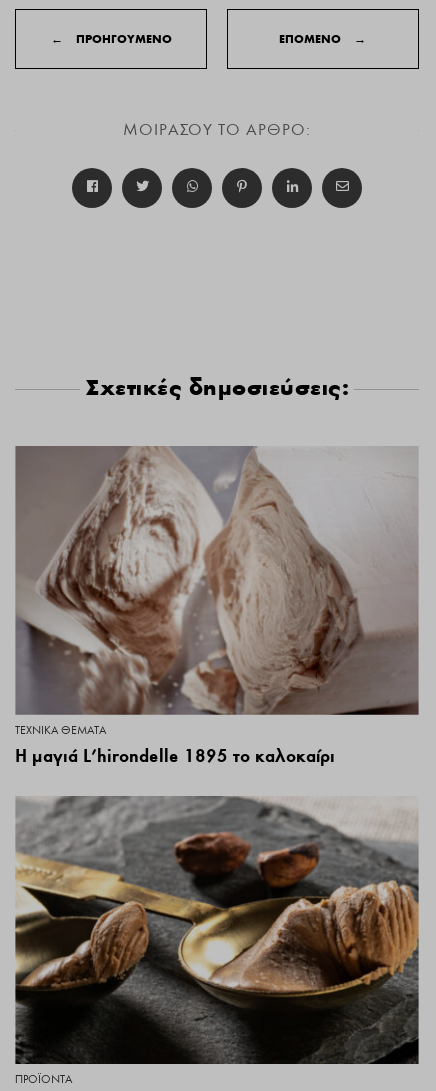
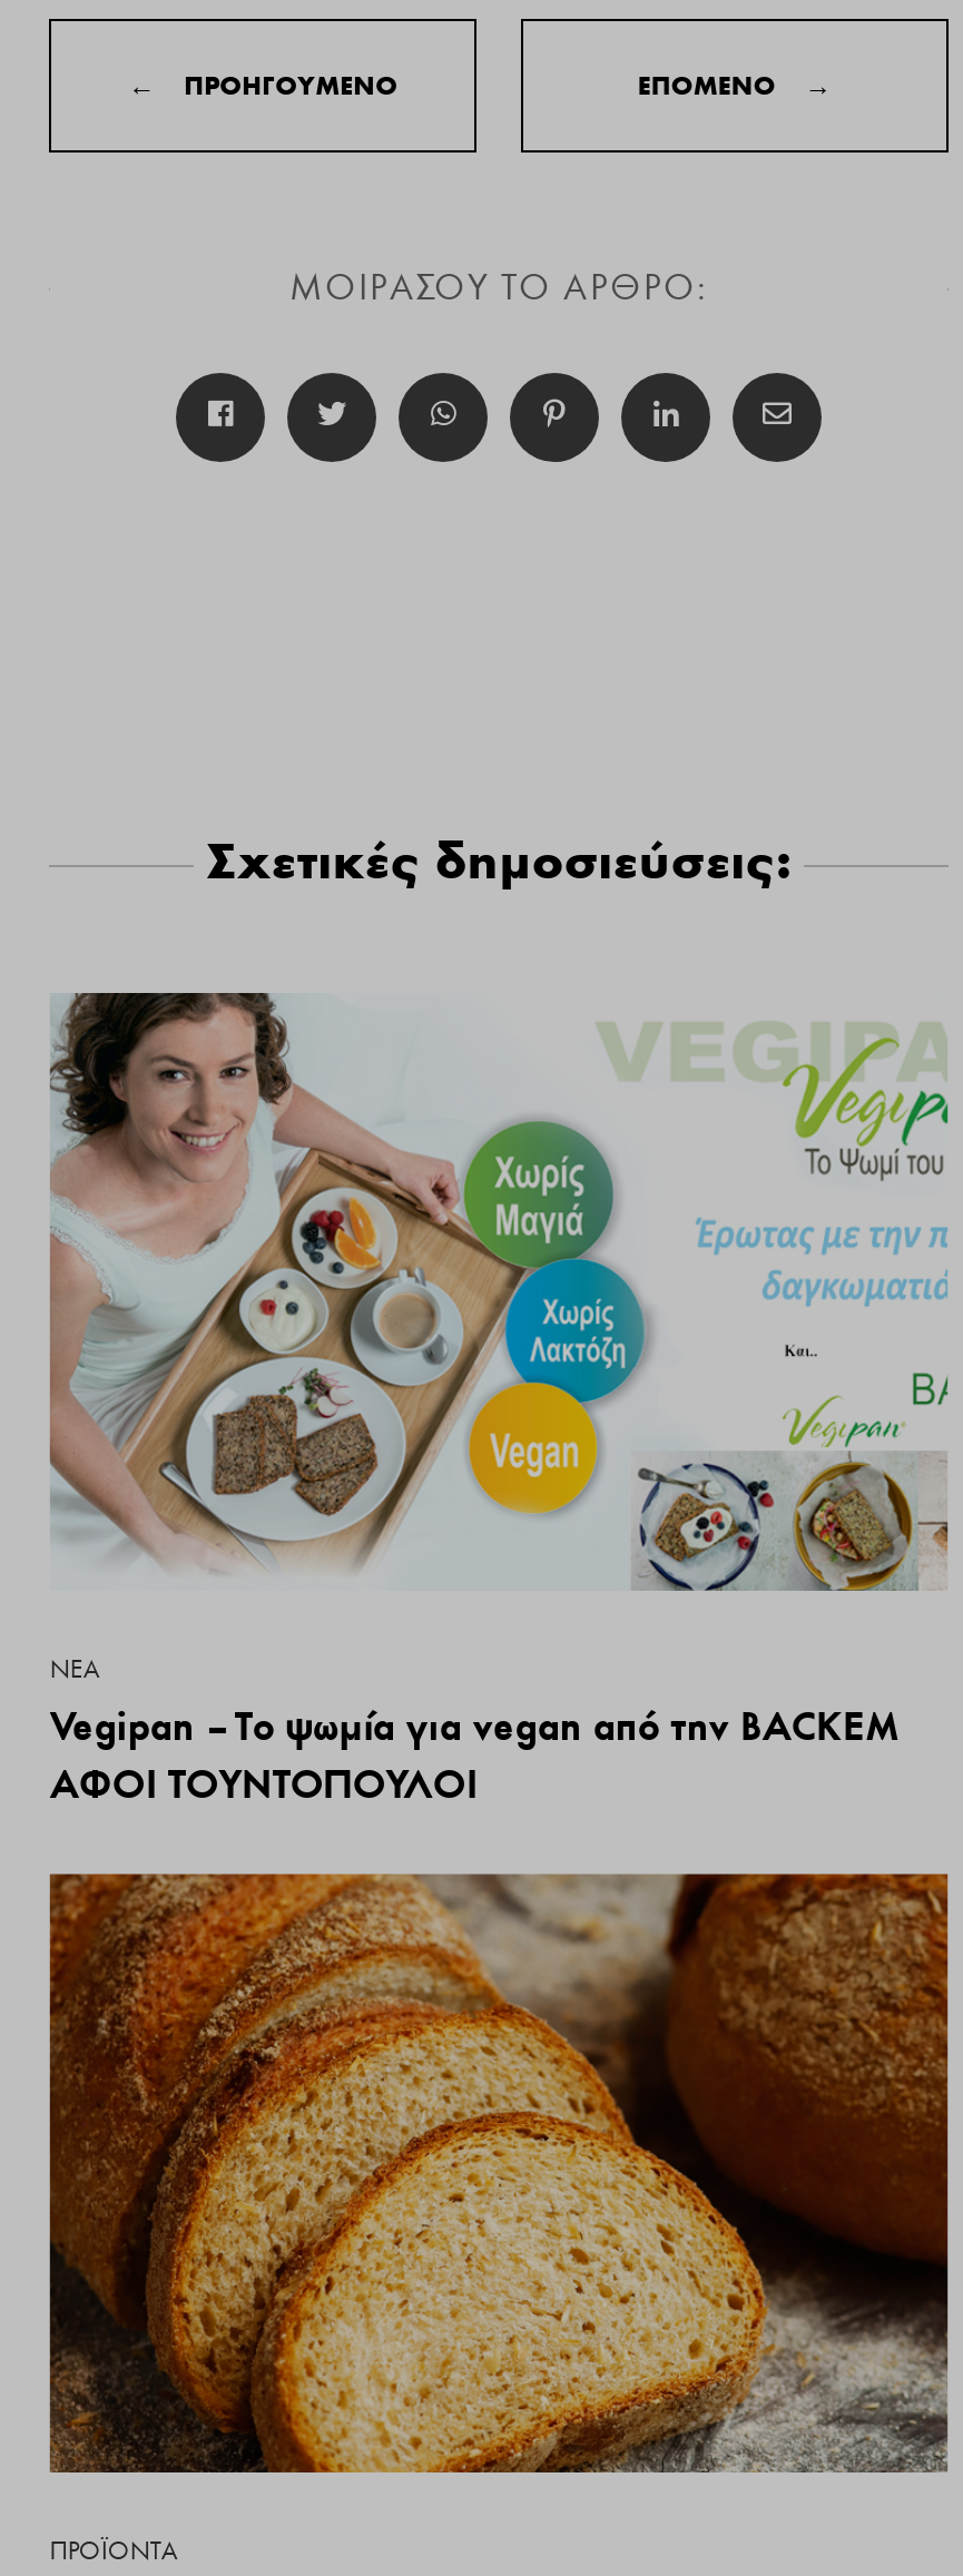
[15,445,419,767] [image] | ΤΕΧΝΙΚΆ ΘΈΜΑΤΑ | Η μαγιά L’hirondelle 1895 το καλοκαίρι -> [50,993,949,1809] [image] | ΝΕΑ | Vegipan – Το ψωμία για vegan από την BACKEM | ΑΦΟΙ ΤΟΥΝΤΟΠΟΥΛΟΙ
[15,795,419,1065] [image] -> [47,1870,951,2476] [image]

